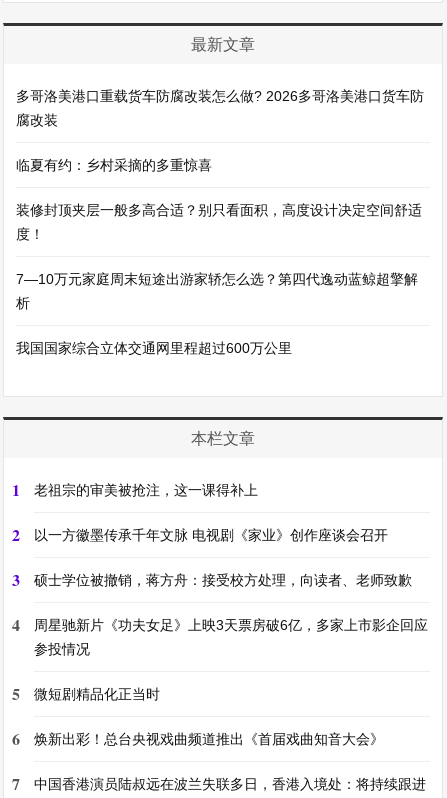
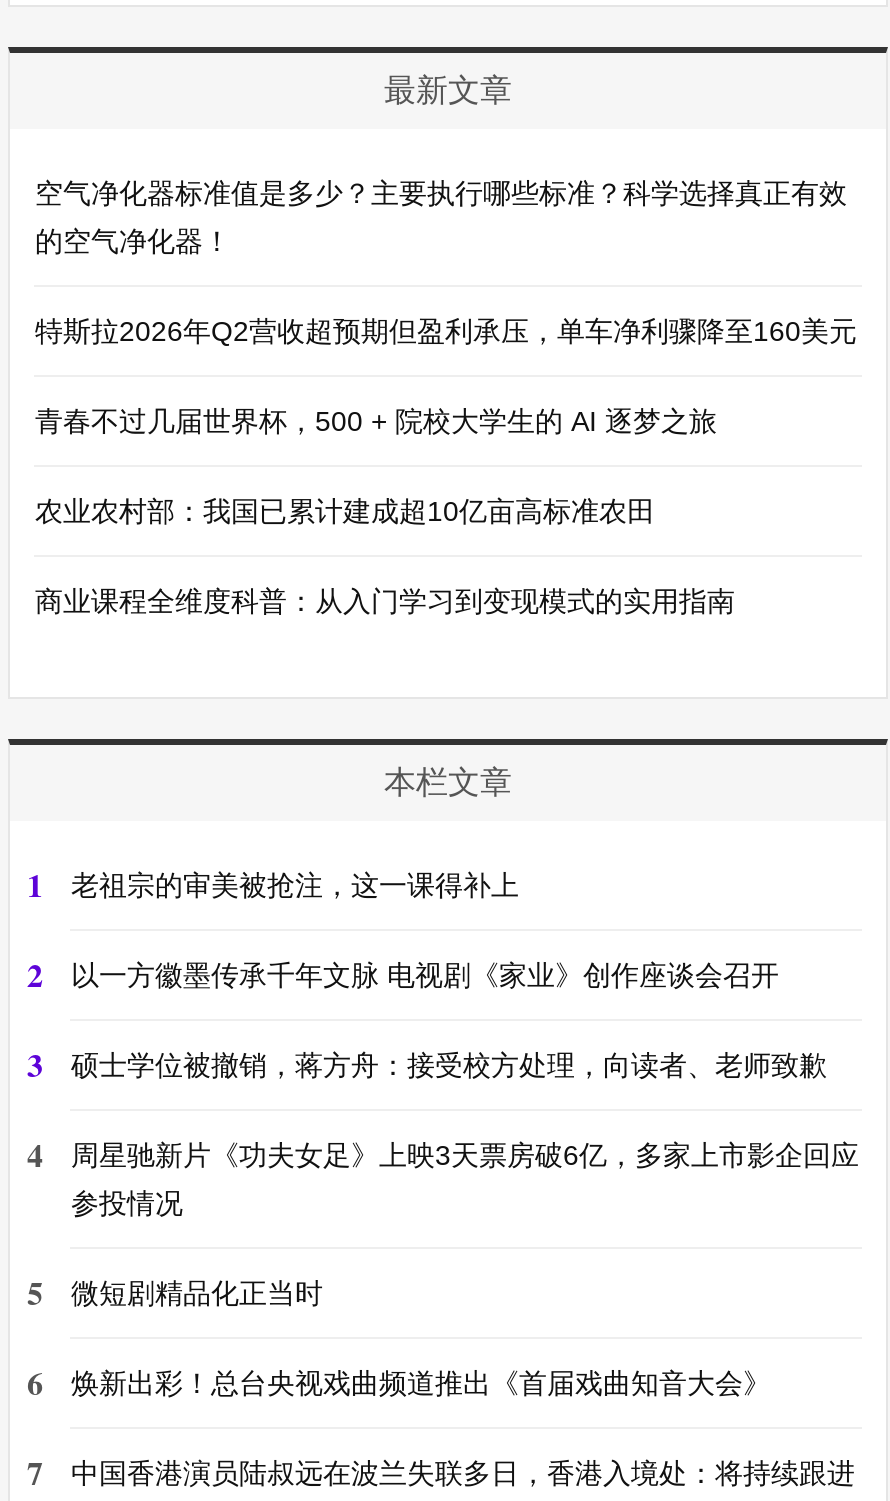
[16,88,424,356] 多哥洛美港口重载货车防腐改装怎么做? 2026多哥洛美港口货车防 | 腐改装 | 临夏有约：乡村采摘的多重惊喜 | 装修封顶夹层一般多高合适？别只看面积，高度设计决定空间舒适 | 度！ | 7—10万元家庭周末短途出游家轿怎么选？第四代逸动蓝鲸超擎解 | 析 | 我国国家综合立体交通网里程超过600万公里 -> [35,177,857,617] 空气净化器标准值是多少？主要执行哪些标准？科学选择真正有效 | 的空气净化器！ | 特斯拉2026年Q2营收超预期但盈利承压，单车净利骤降至160美元 | 青春不过几届世界杯，500 + 院校大学生的 AI 逐梦之旅 | 农业农村部：我国已累计建成超10亿亩高标准农田 | 商业课程全维度科普：从入门学习到变现模式的实用指南

